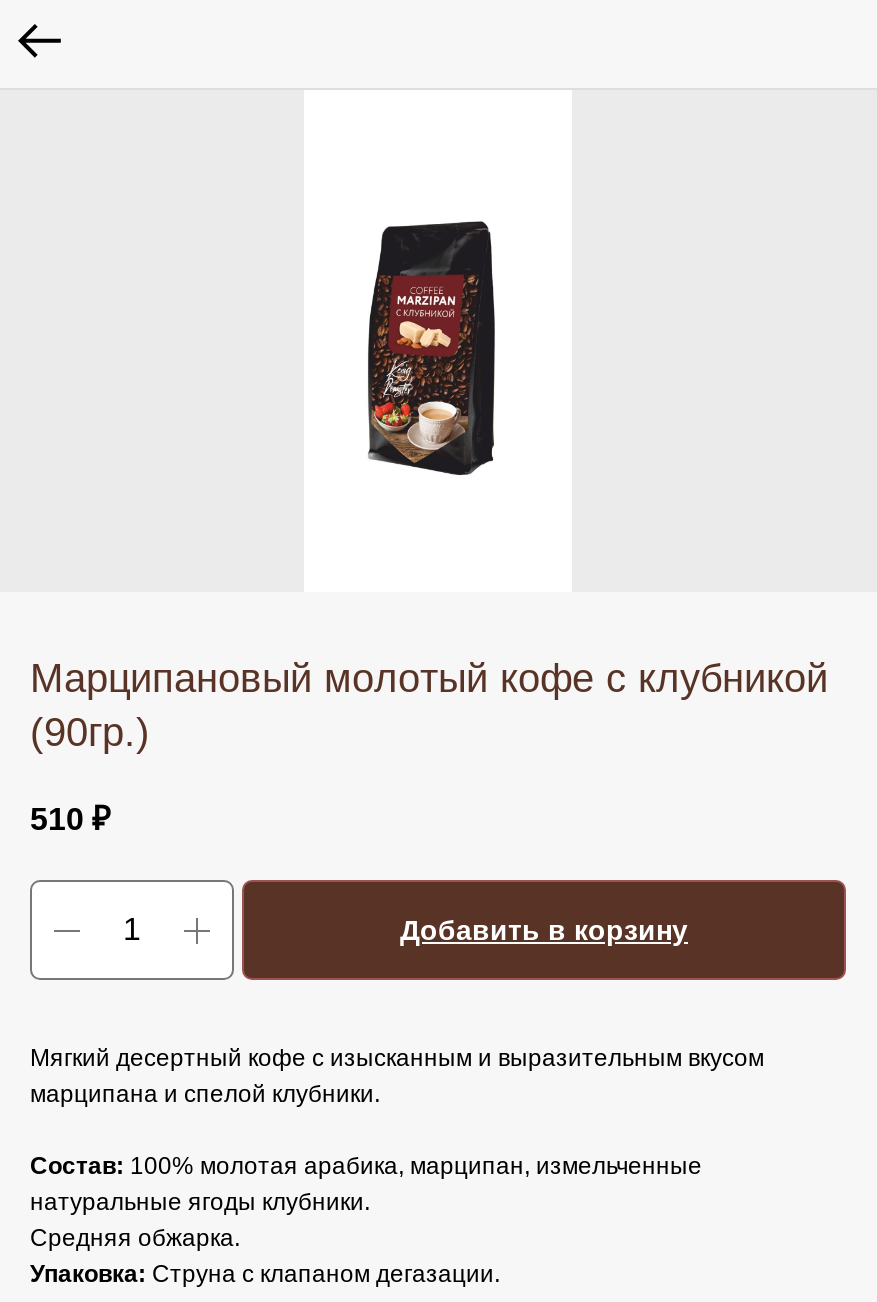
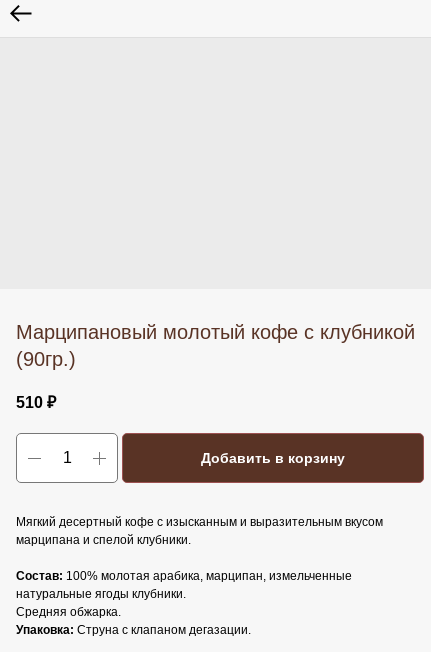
[366,220,496,476] [image] -> none

